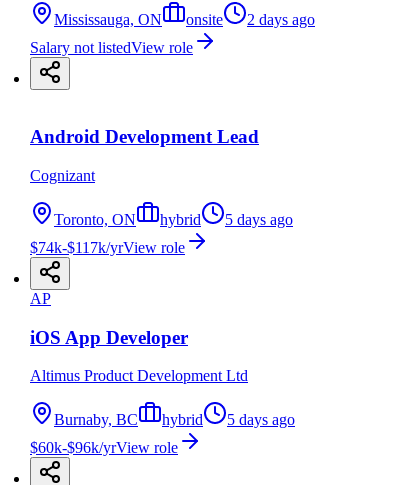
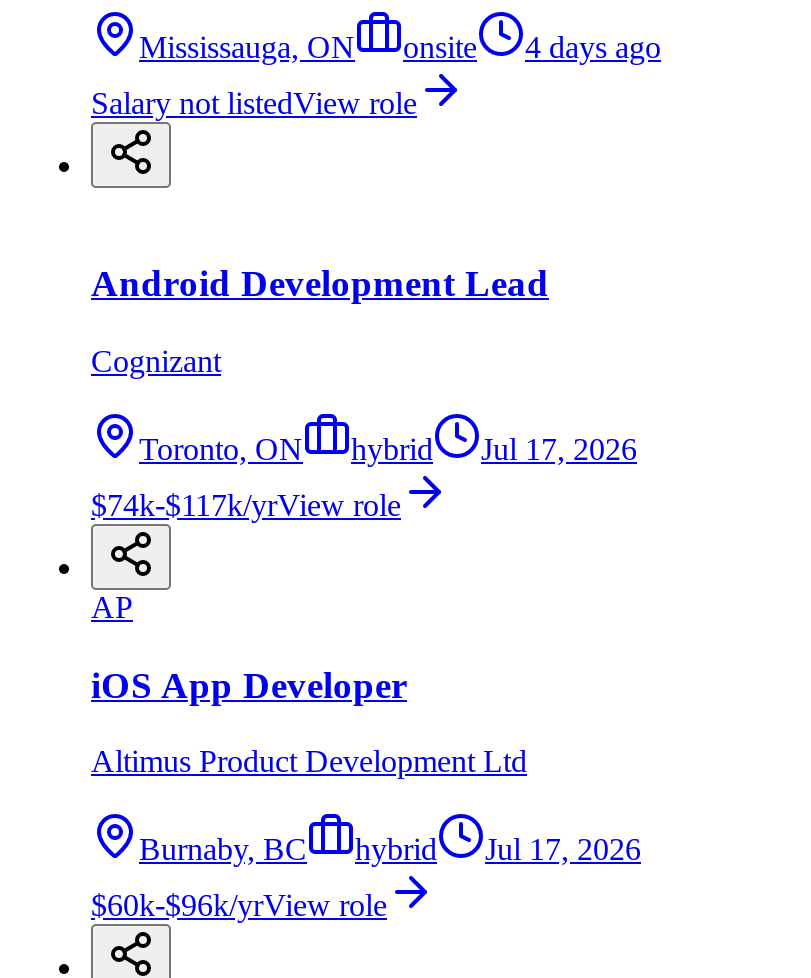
[54,10,315,27] Mississauga, ON onsite 2 days ago -> [139,31,661,65] Mississauga, ON onsite 4 days ago
[54,211,293,228] Toronto, ON hybrid 5 days ago -> [139,432,637,466] Toronto, ON hybrid Jul 17, 2026
[54,411,295,428] Burnaby, BC hybrid 5 days ago -> [139,833,641,867] Burnaby, BC hybrid Jul 17, 2026

